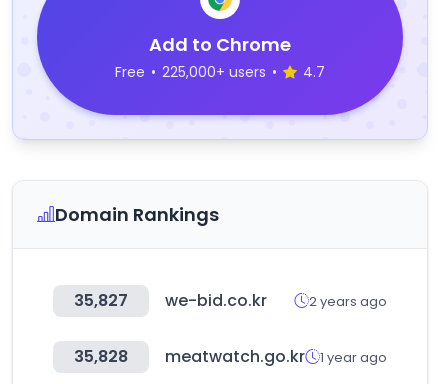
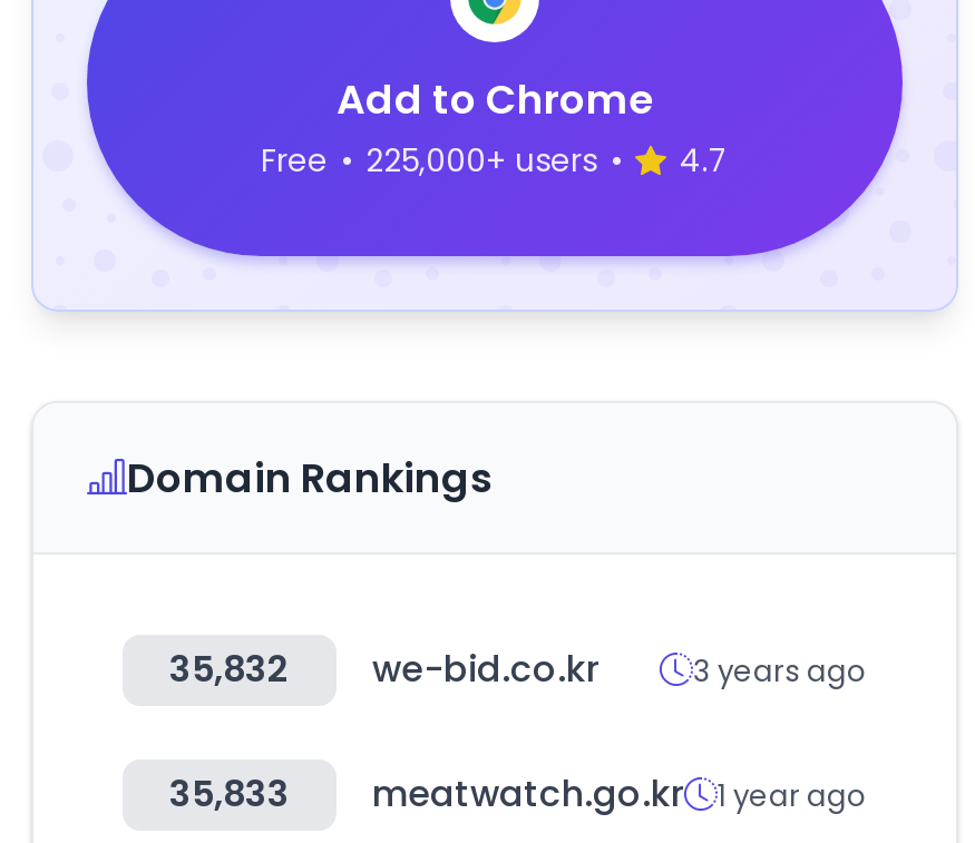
[74,289,267,312] 35,827 we-bid.co.kr -> [169,644,599,695] 35,832 we-bid.co.kr
[309,291,387,310] 2 years ago -> [693,649,867,692] 3 years ago
[74,345,387,368] 35,828 meatwatch.go.kr 1 year ago -> [169,768,867,820] 35,833 meatwatch.go.kr 1 year ago

